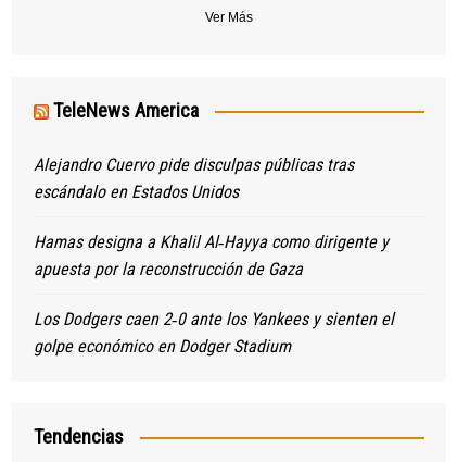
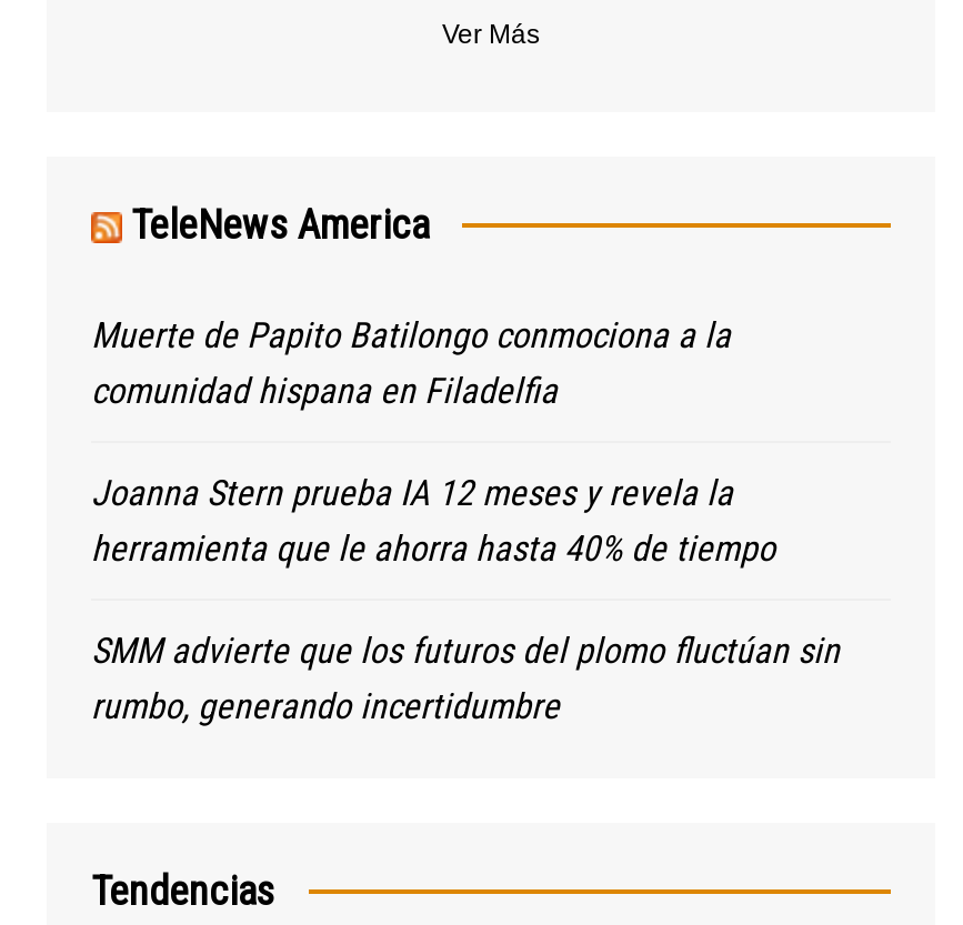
[34,154,354,202] Alejandro Cuervo pide disculpas públicas tras | escándalo en Estados Unidos -> [91,314,731,412] Muerte de Papito Batilongo conmociona a la | comunidad hispana en Filadelfia
[34,232,389,279] Hamas designa a Khalil Al‑Hayya como dirigente y | apuesta por la reconstrucción de Gaza -> [91,472,775,570] Joanna Stern prueba IA 12 meses y revela la | herramienta que le ahorra hasta 40% de tiempo
[34,309,394,357] Los Dodgers caen 2‑0 ante los Yankees y sienten el | golpe económico en Dodger Stadium -> [91,630,840,727] SMM advierte que los futuros del plomo fluctúan sin | rumbo, generando incertidumbre

